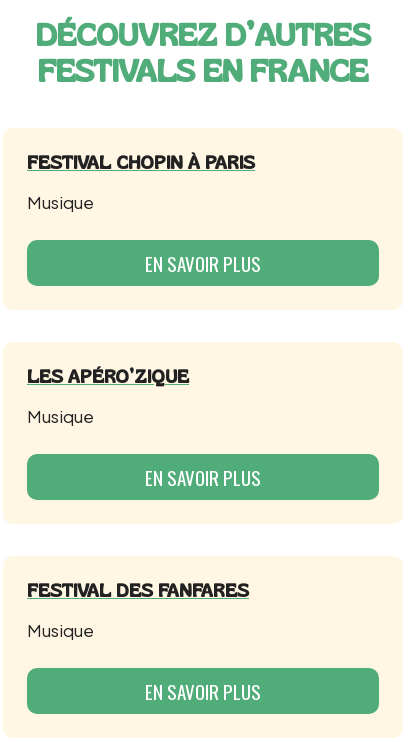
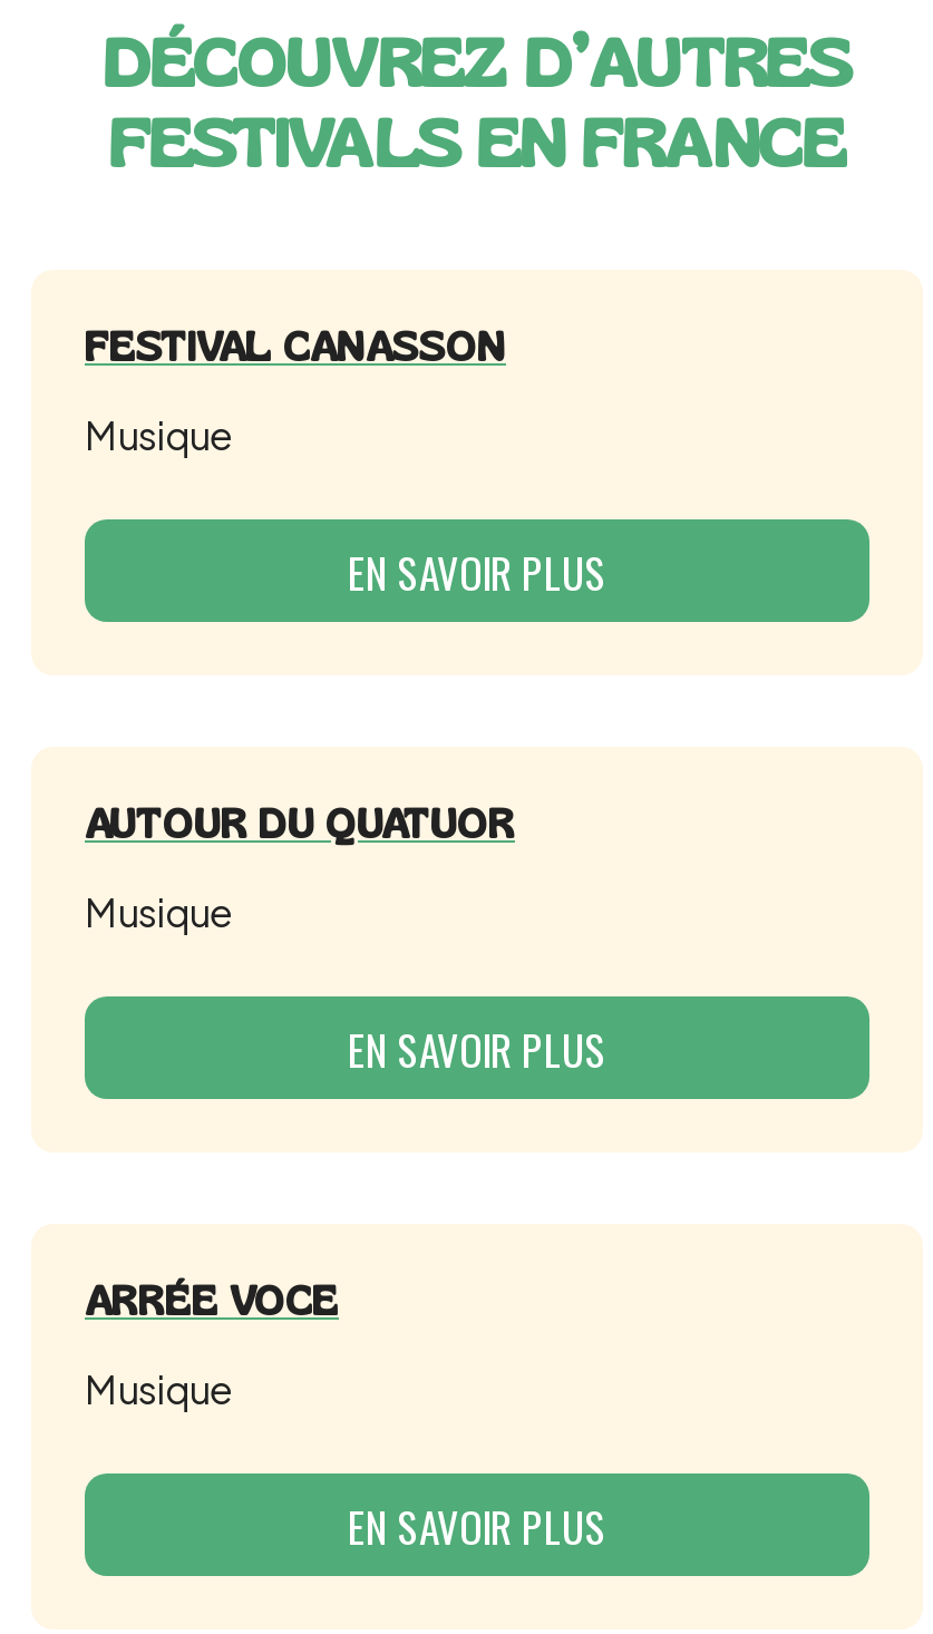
[27,152,255,173] FESTIVAL CHOPIN À PARIS -> [85,323,506,370] FESTIVAL CANASSON
[27,366,189,387] LES APÉRO’ZIQUE -> [85,800,515,847] AUTOUR DU QUATUOR
[27,580,249,601] FESTIVAL DES FANFARES -> [85,1277,339,1324] ARRÉE VOCE

